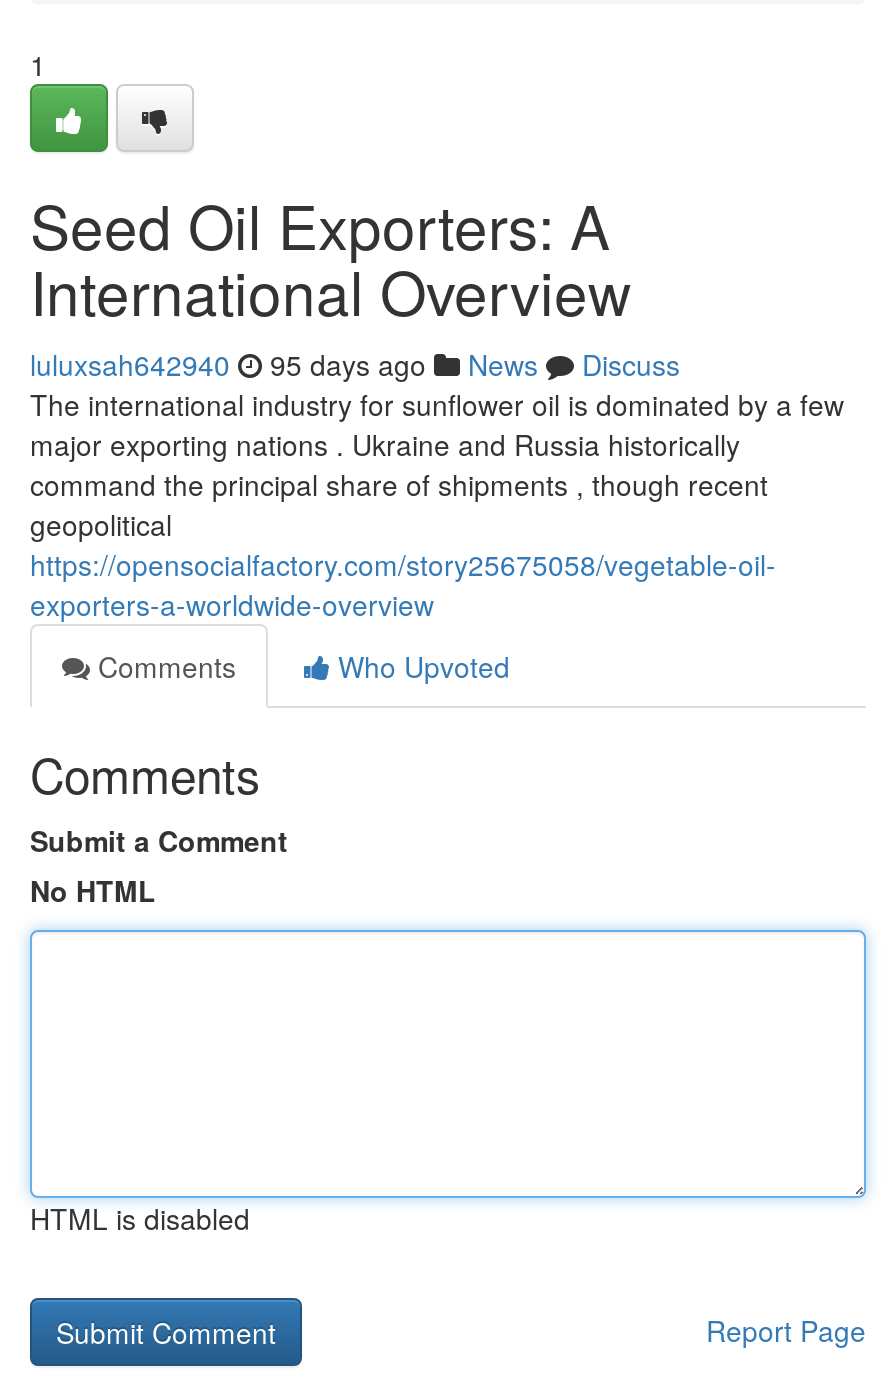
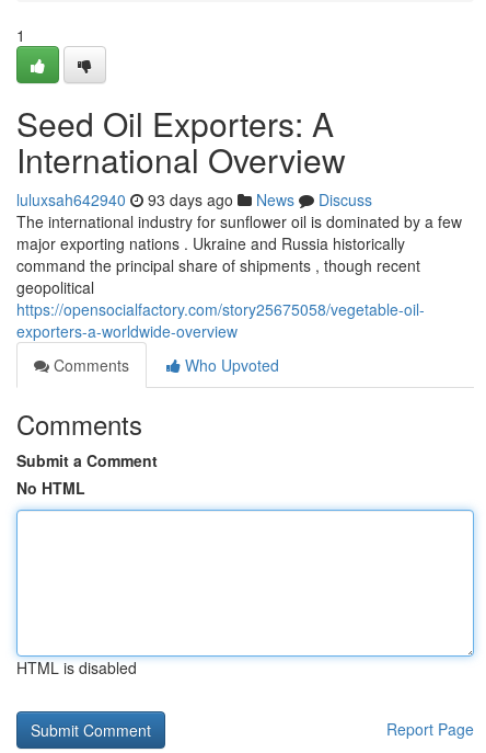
[30,344,680,384] luluxsah642940 95 days ago News Discuss -> [16,189,372,210] luluxsah642940 93 days ago News Discuss

